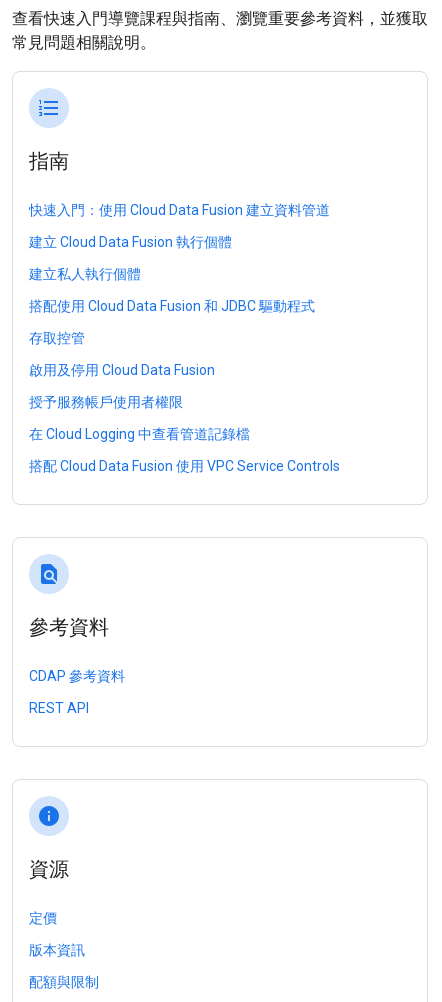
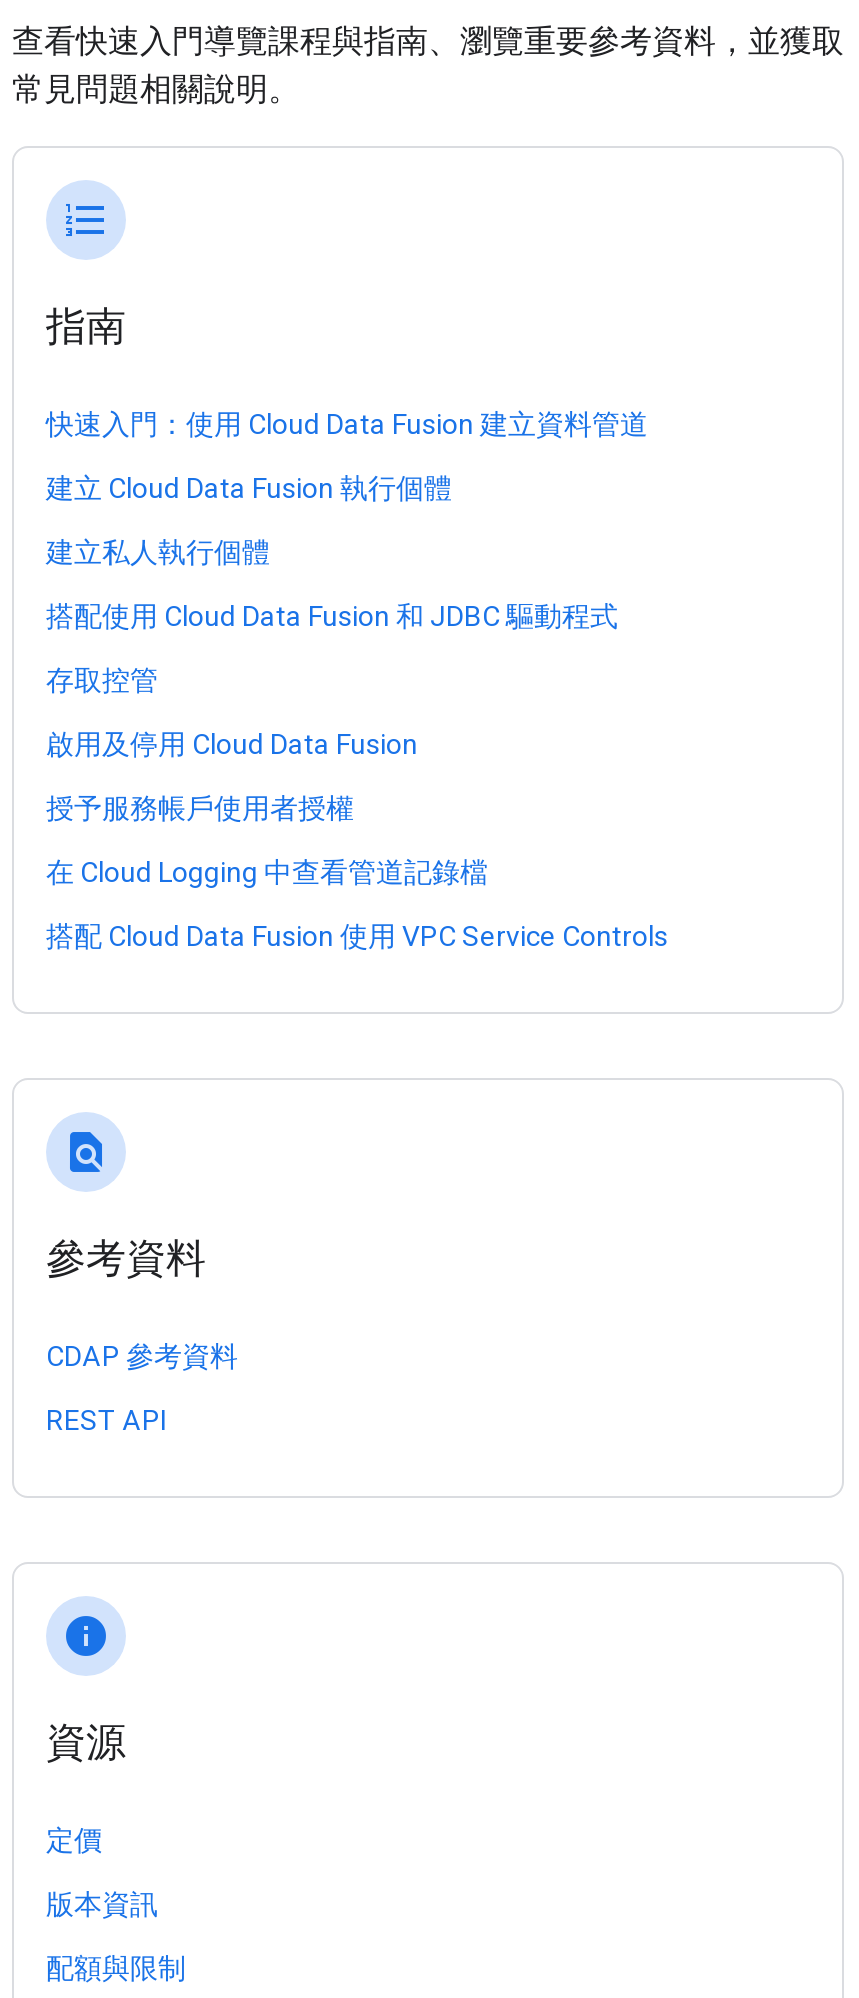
[29,394,183,410] 授予服務帳戶使用者權限 -> [46,792,354,824] 授予服務帳戶使用者授權

